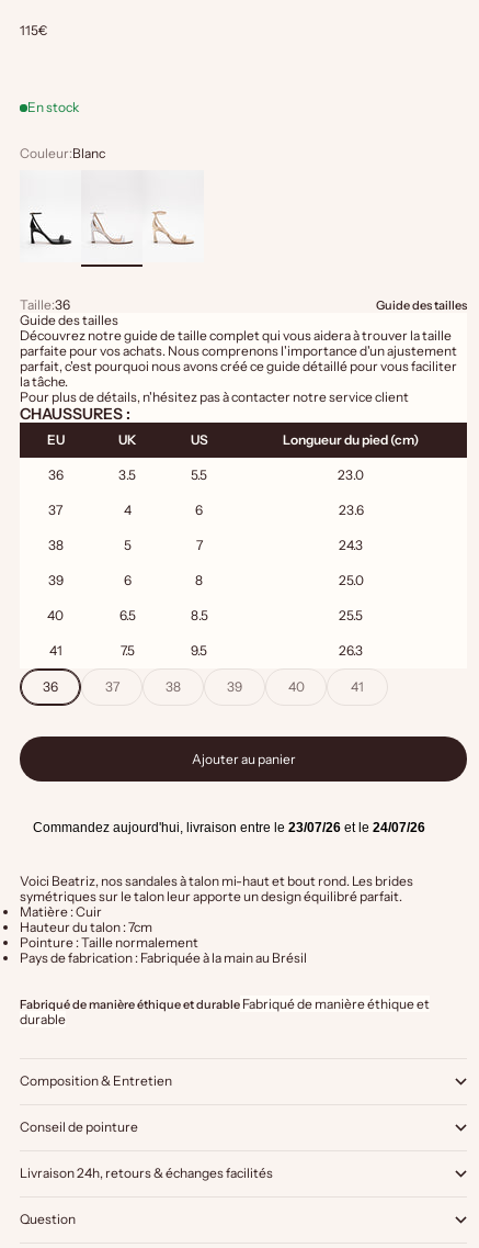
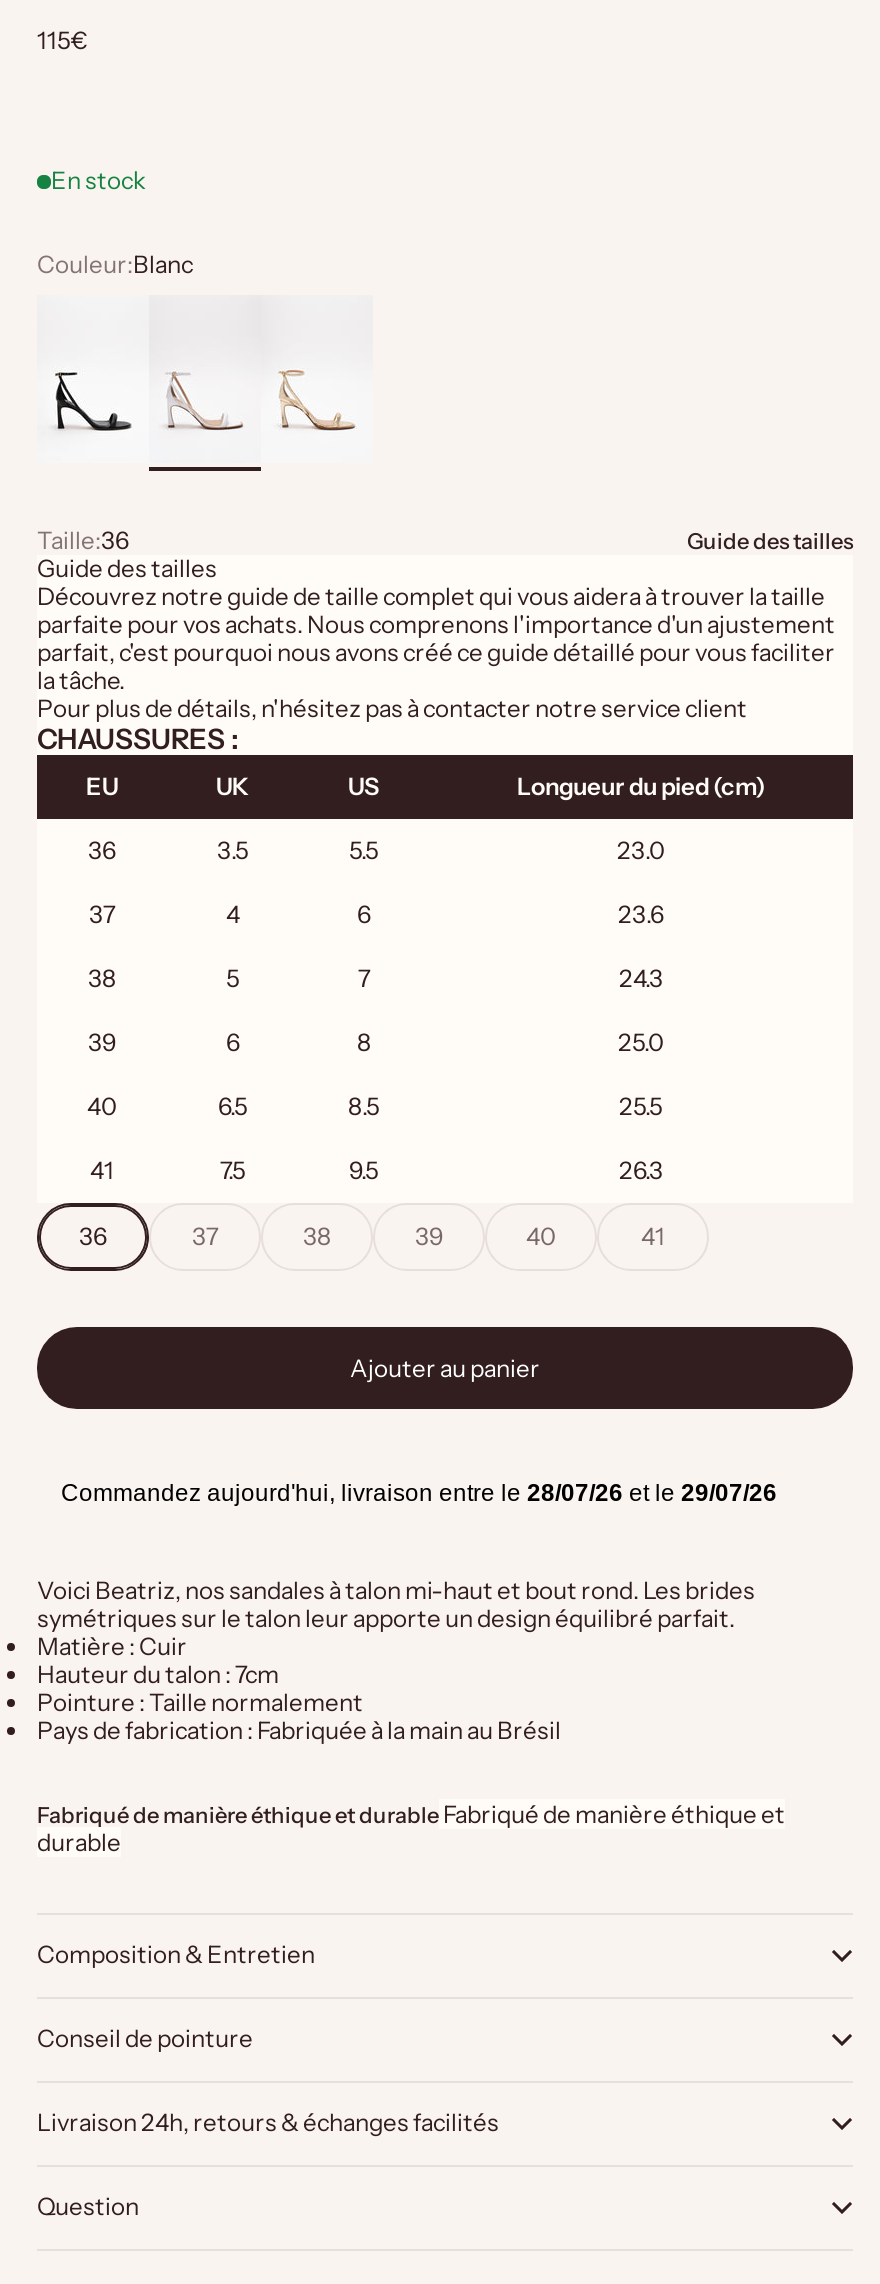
[33,820,425,836] Commandez aujourd'hui, livraison entre le 23/07/26 et le 24/07/26 -> [61,1480,777,1508] Commandez aujourd'hui, livraison entre le 28/07/26 et le 29/07/26

